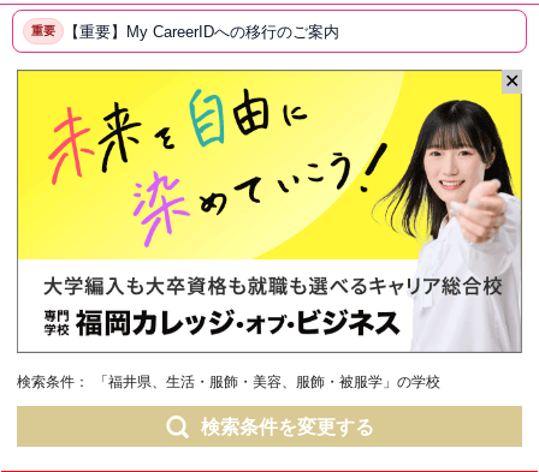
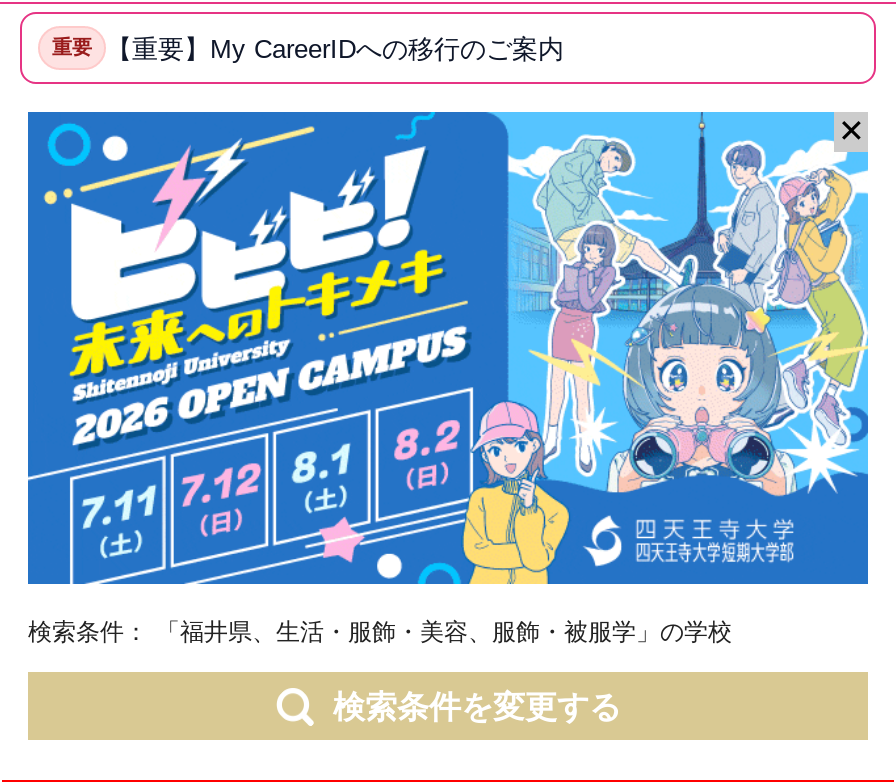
[16,68,523,354] [image] -> [26,110,870,586] [image]

